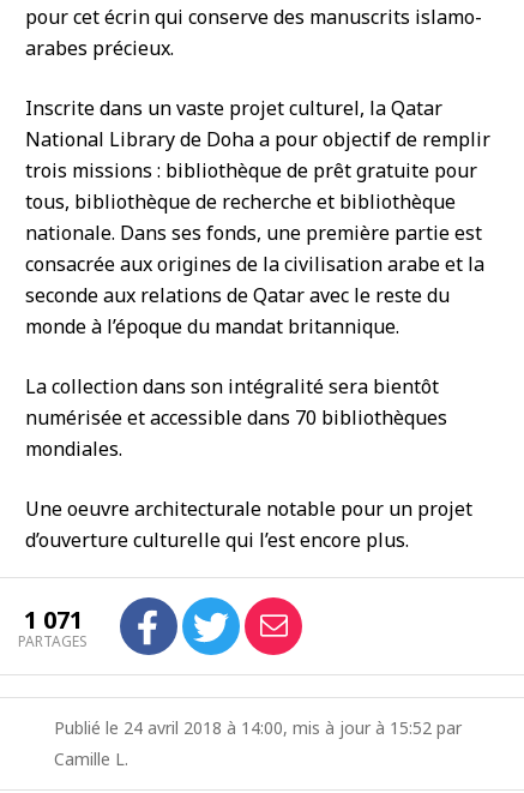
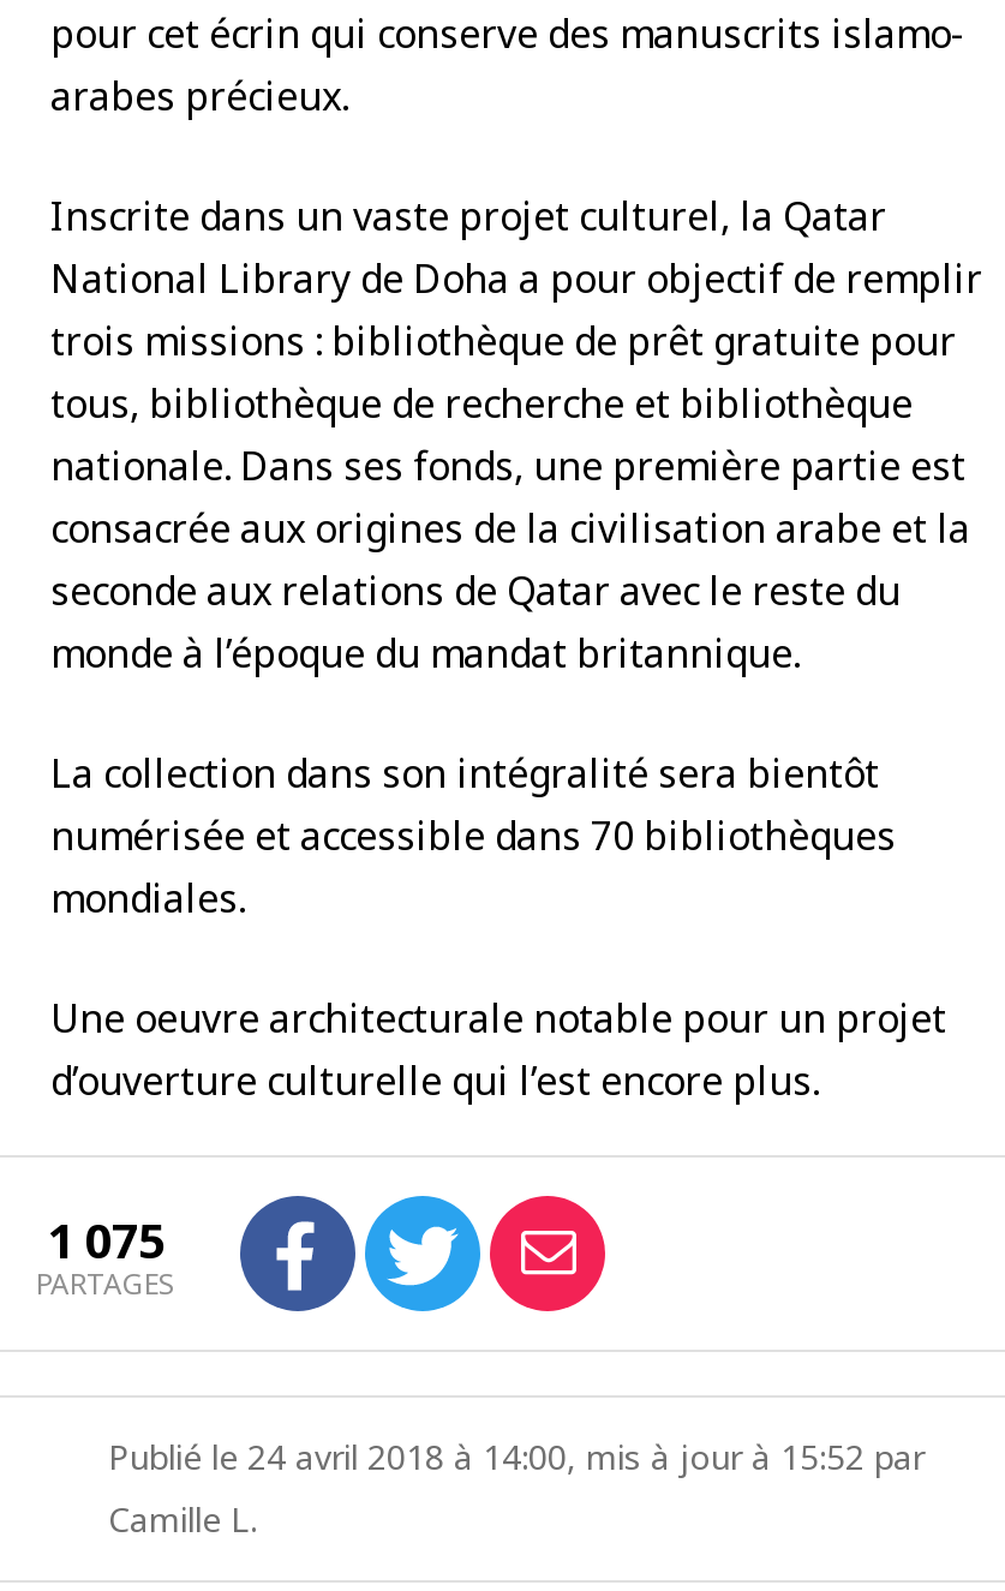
[23,603,82,636] 1 071 -> [47,1208,164,1273] 1 075

